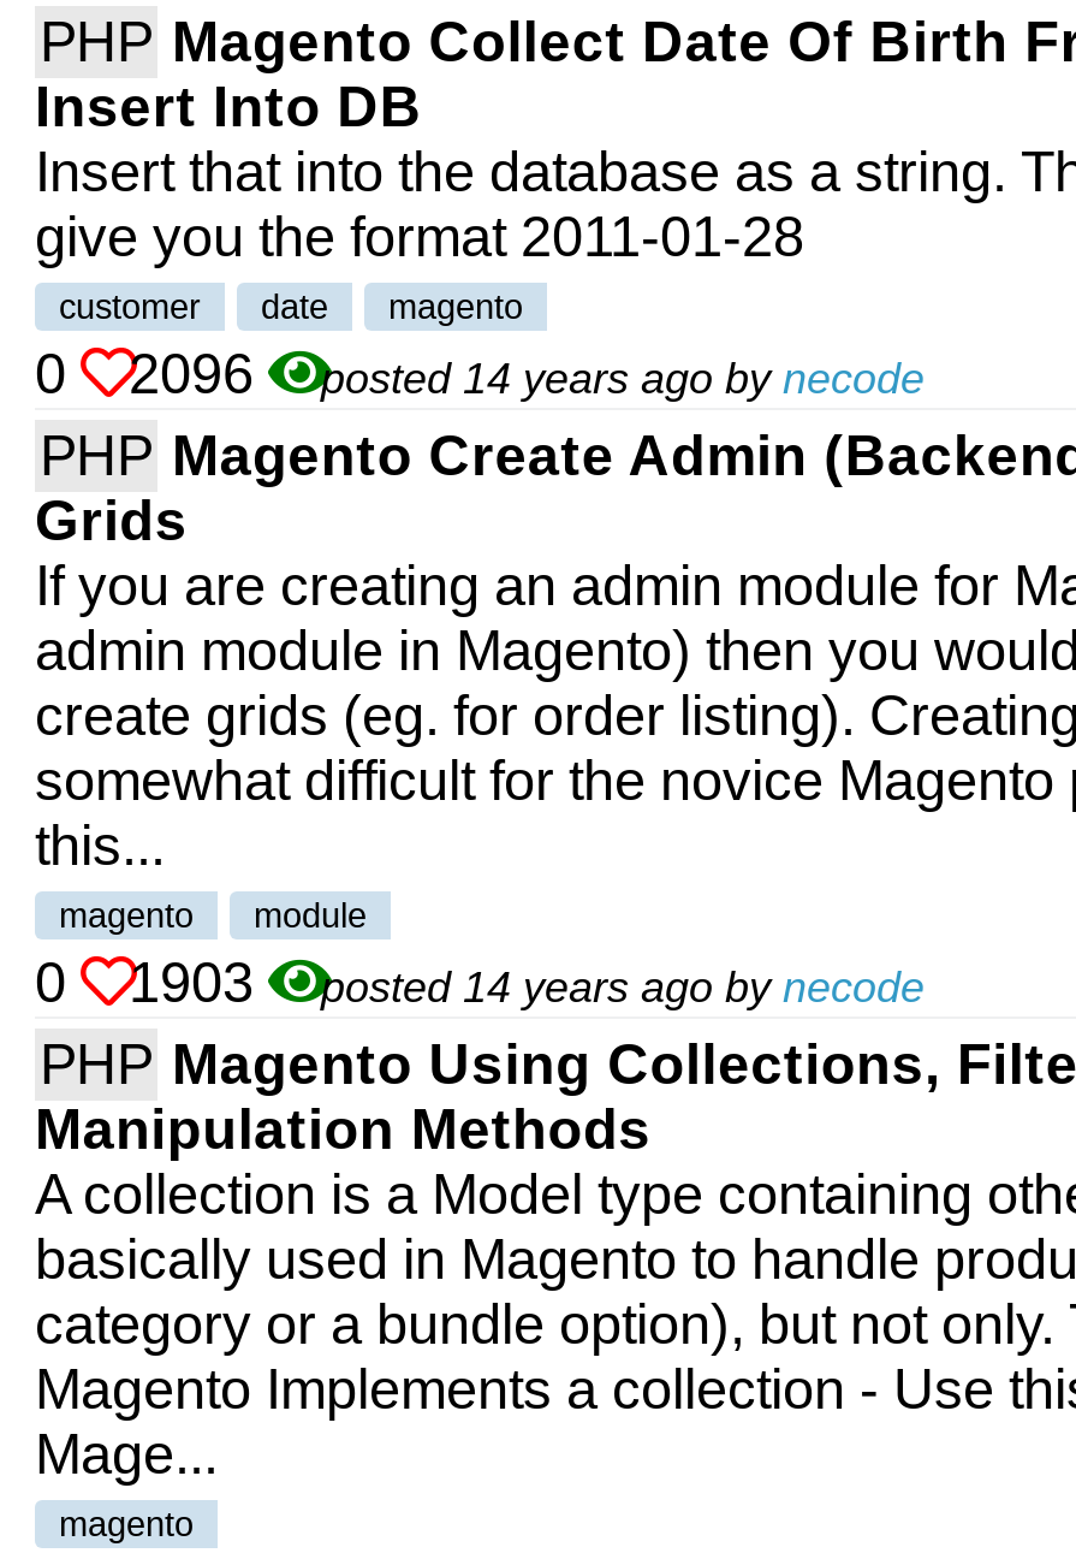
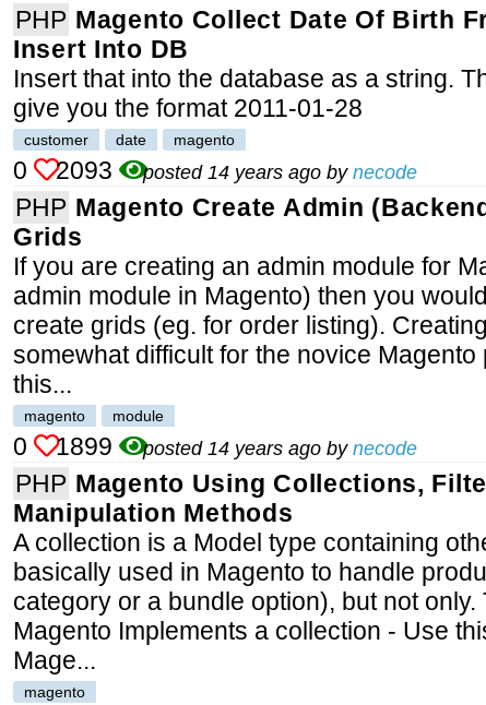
[35,342,925,404] 0 2096 posted 14 years ago by necode -> [13,156,417,184] 0 2093 posted 14 years ago by necode
[35,951,925,1013] 0 1903 posted 14 years ago by necode -> [13,432,417,460] 0 1899 posted 14 years ago by necode

